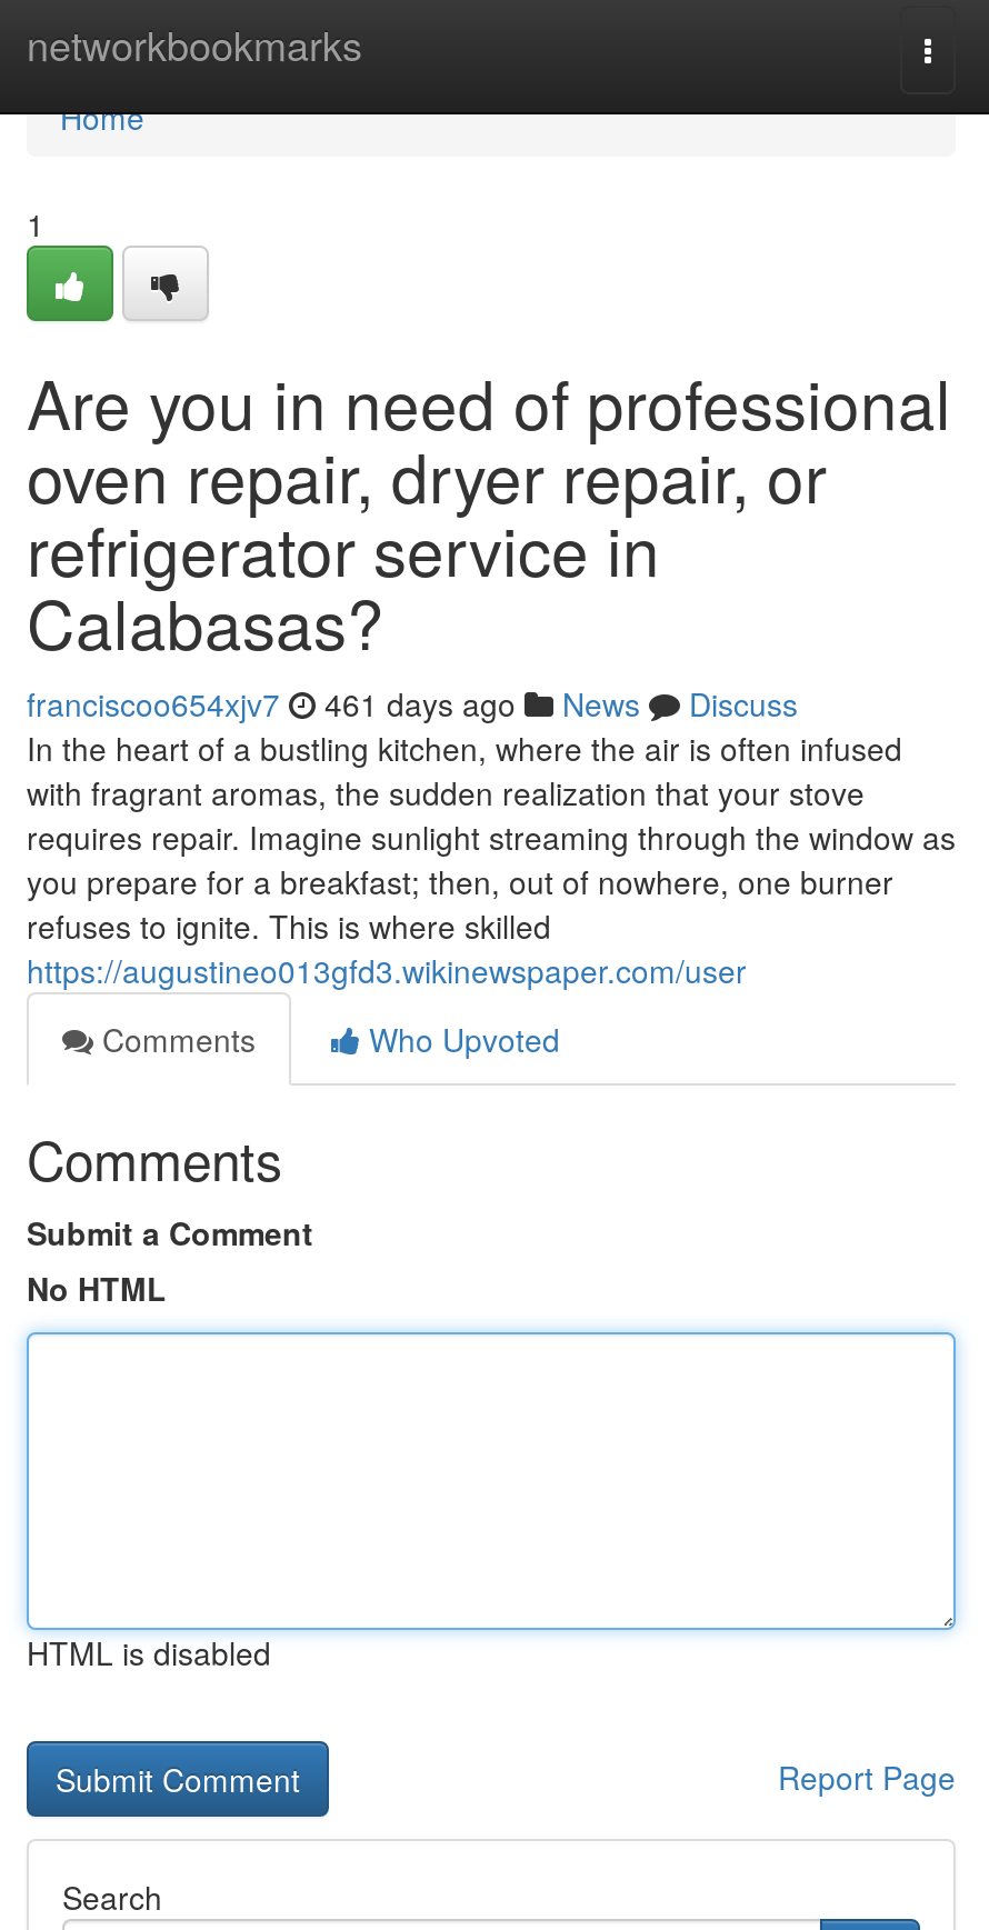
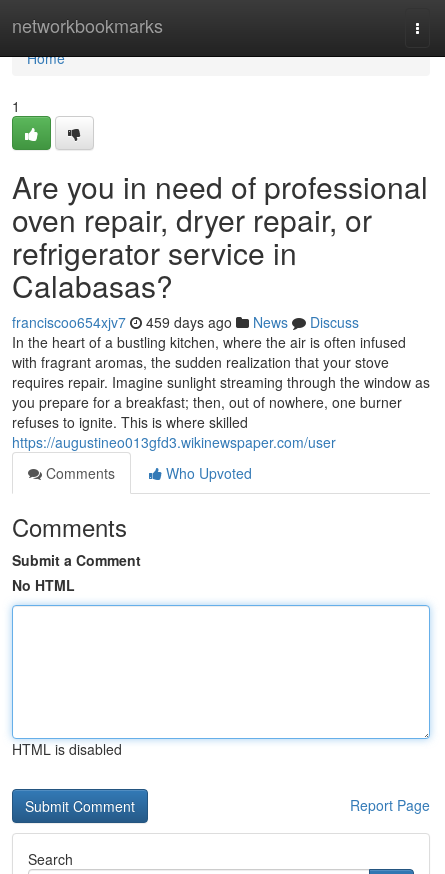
[27,681,798,726] franciscoo654xjv7 461 days ago News Discuss -> [12,312,359,332] franciscoo654xjv7 459 days ago News Discuss

